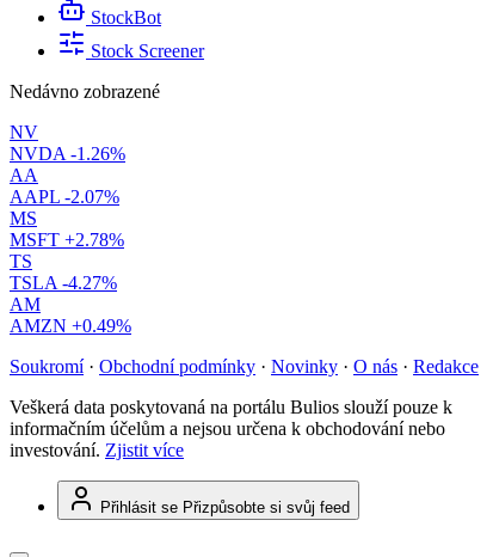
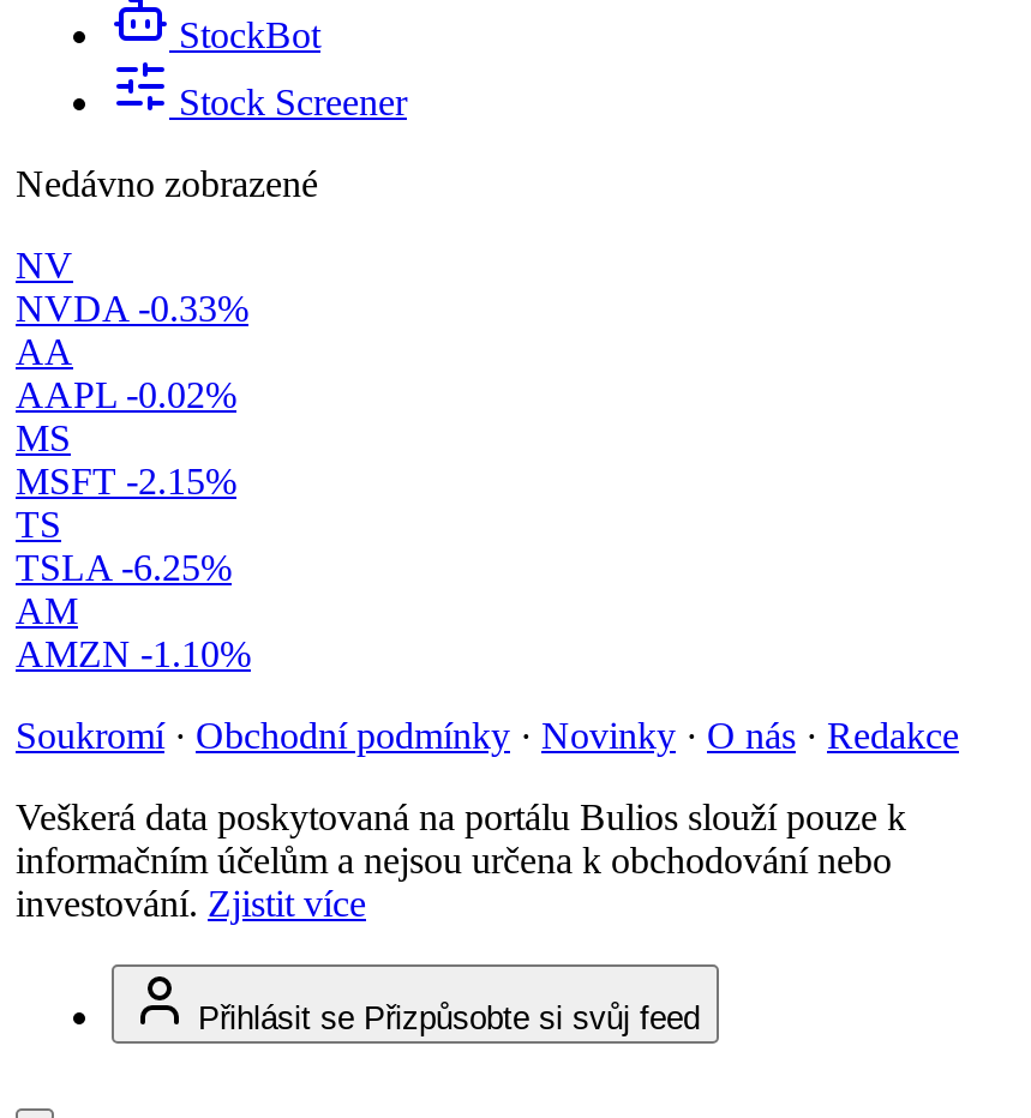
[10,144,125,164] NVDA -1.26% -> [16,288,248,329] NVDA -0.33%
[10,187,119,207] AAPL -2.07% -> [16,375,236,415] AAPL -0.02%
[10,230,124,250] MSFT +2.78% -> [16,461,236,502] MSFT -2.15%
[10,273,117,293] TSLA -4.27% -> [16,547,232,588] TSLA -6.25%
[10,316,131,336] AMZN +0.49% -> [16,634,251,674] AMZN -1.10%

